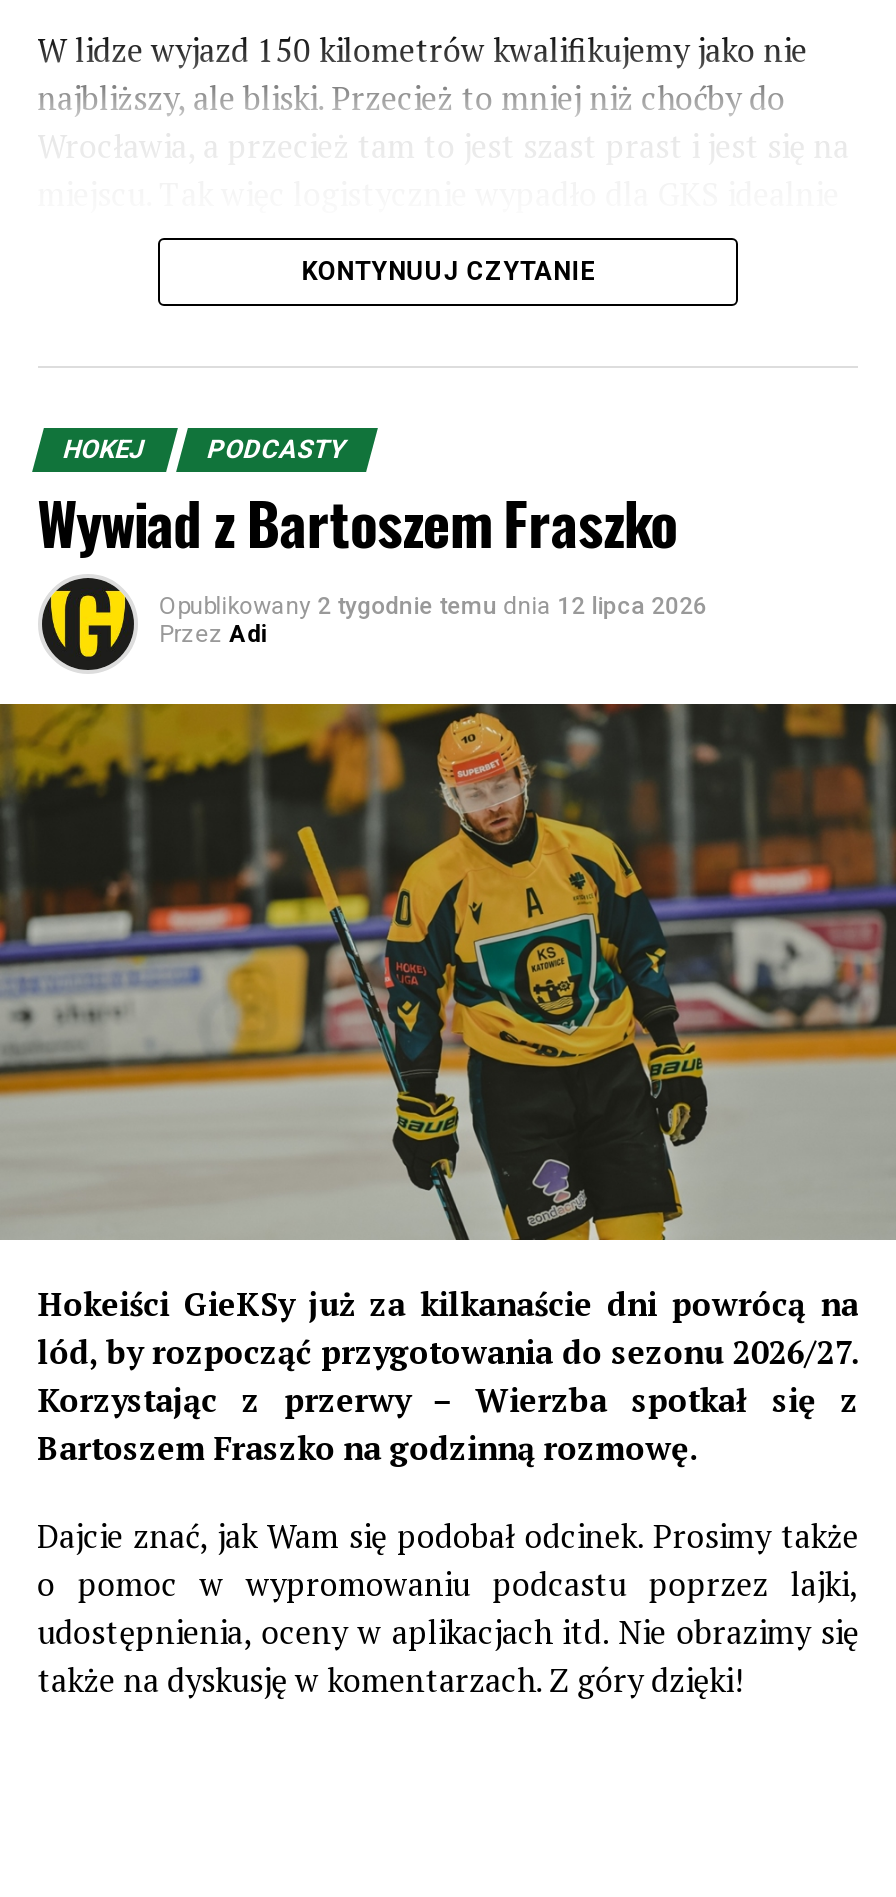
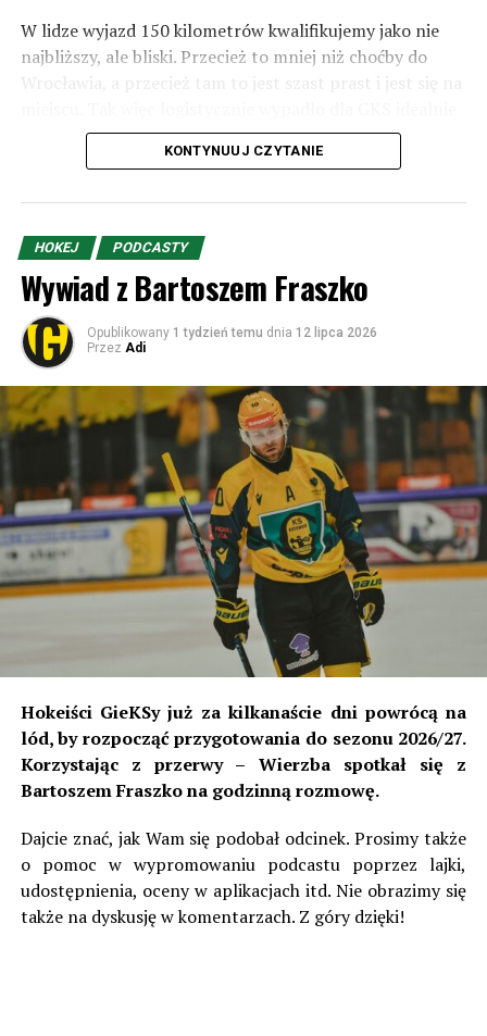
[159,591,707,619] Opublikowany 2 tygodnie temu dnia 12 lipca 2026 -> [87,325,377,340] Opublikowany 1 tydzień temu dnia 12 lipca 2026

